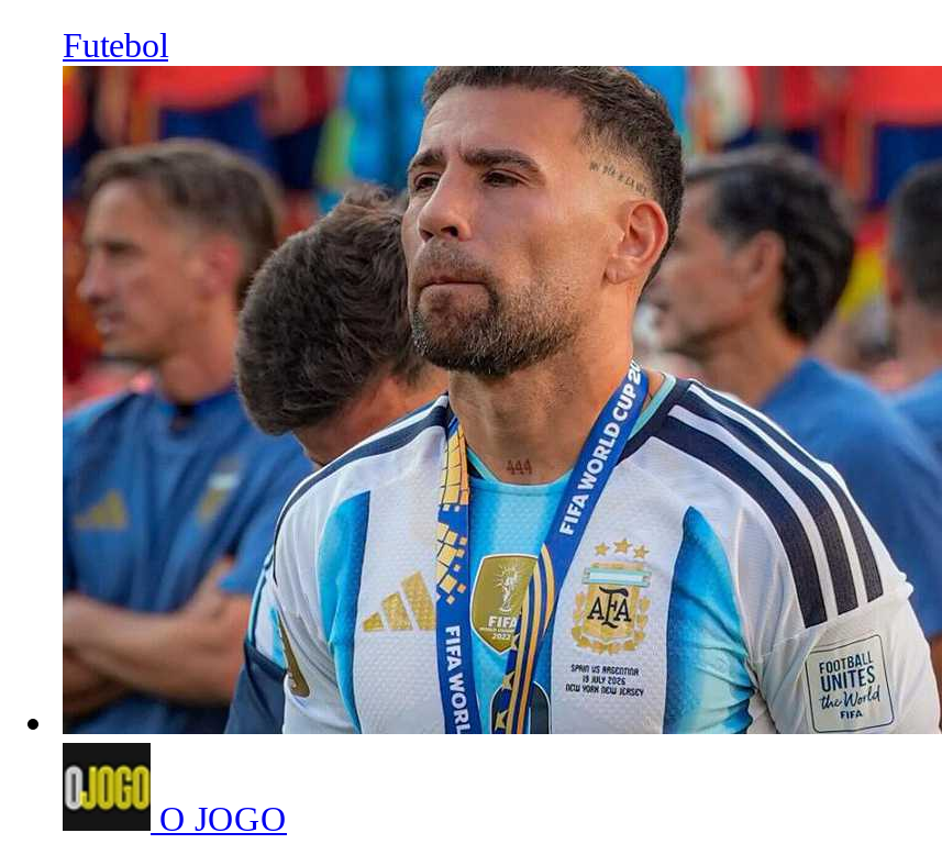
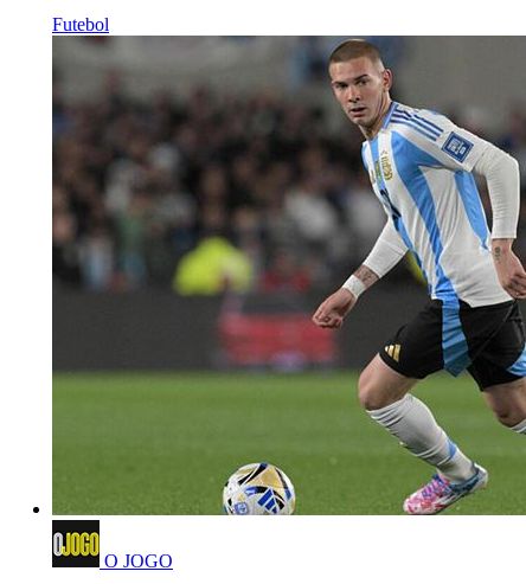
[60,64,935,736] [image] -> [51,34,522,516] [image]

